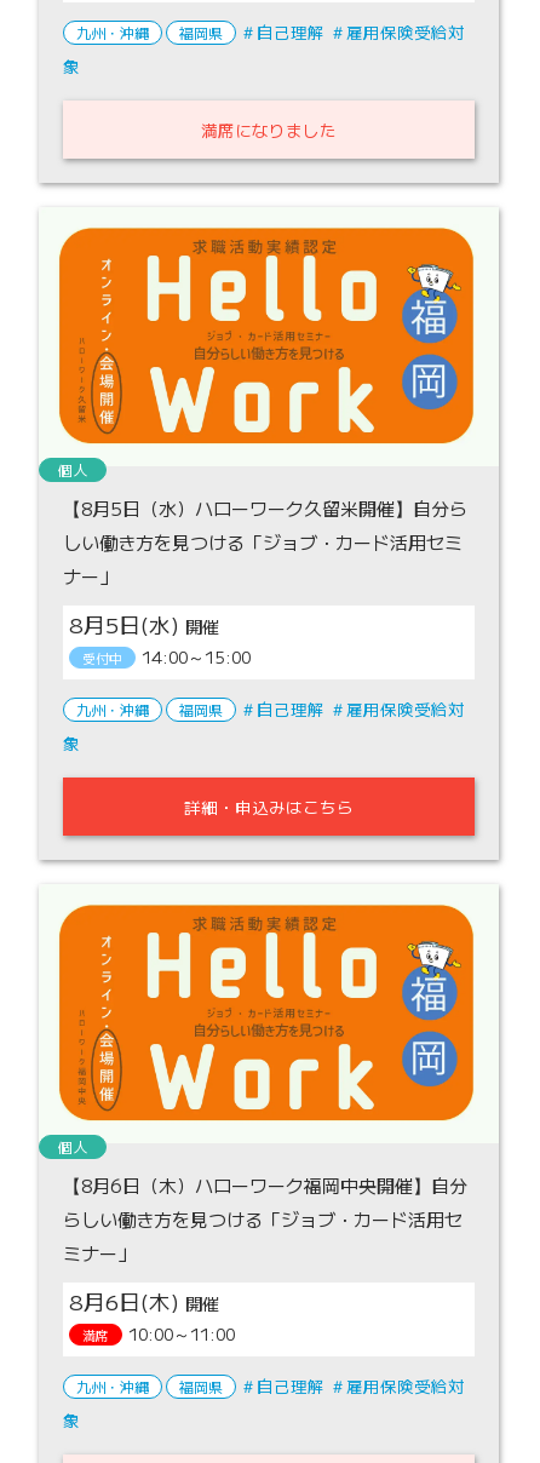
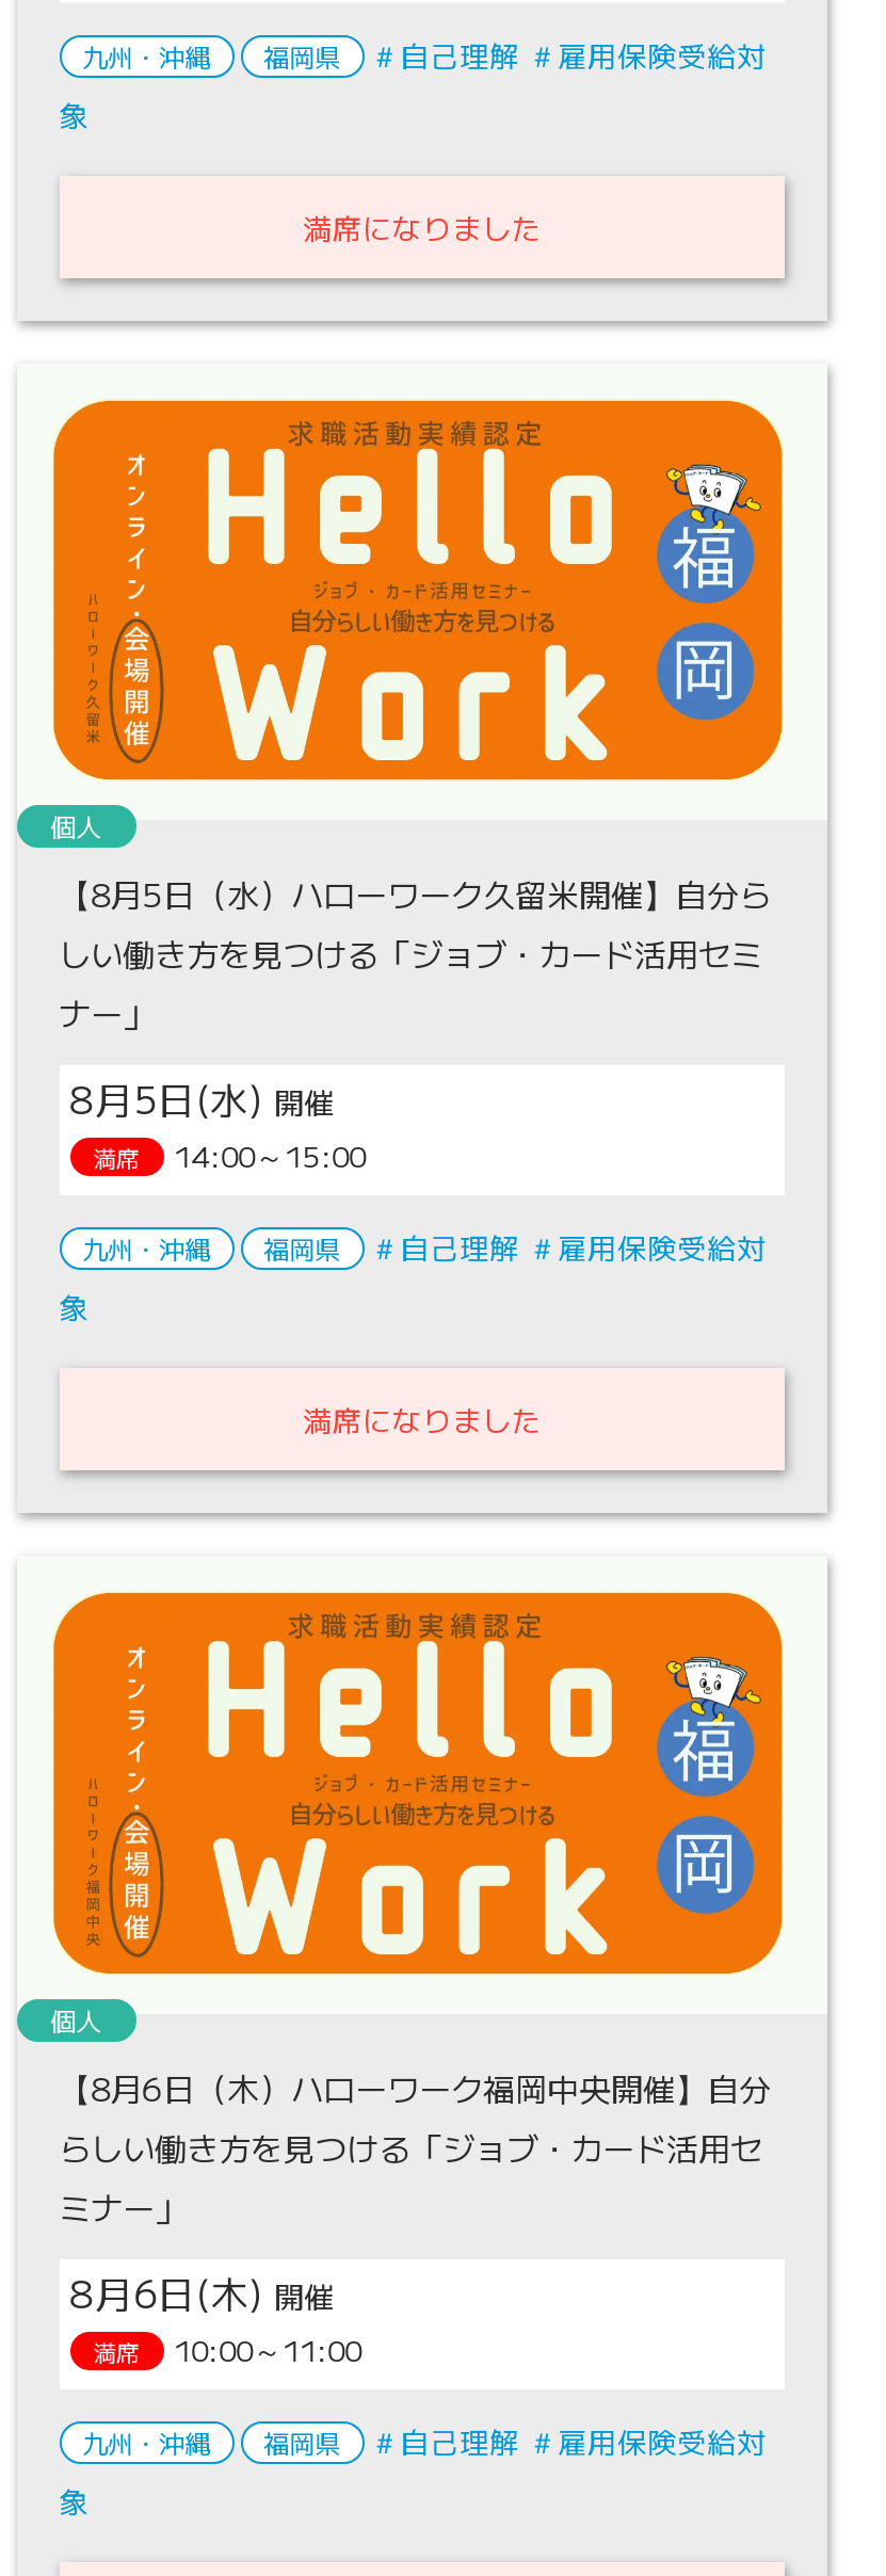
[82,648,122,667] 受付中 -> [93,1140,140,1175] 満席
[184,794,354,818] 詳細・申込みはこちら -> [303,1398,542,1441] 満席になりました

